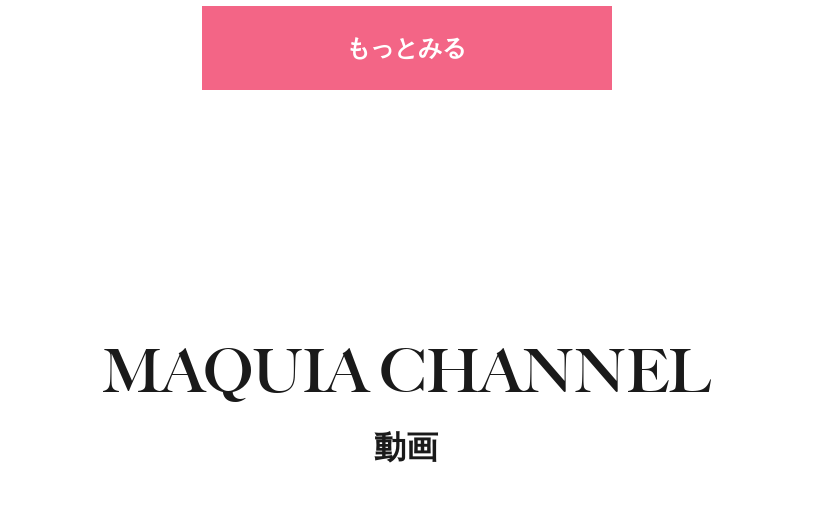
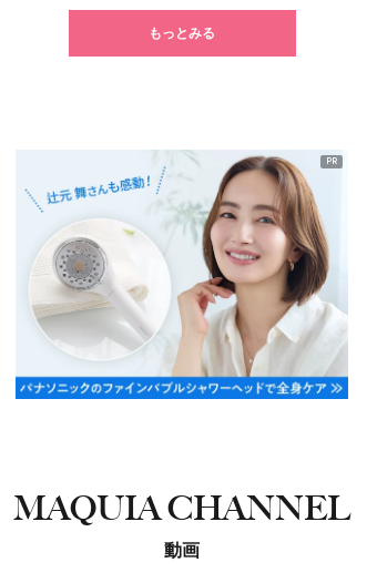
none -> [14,150,349,400] [image] | PR

